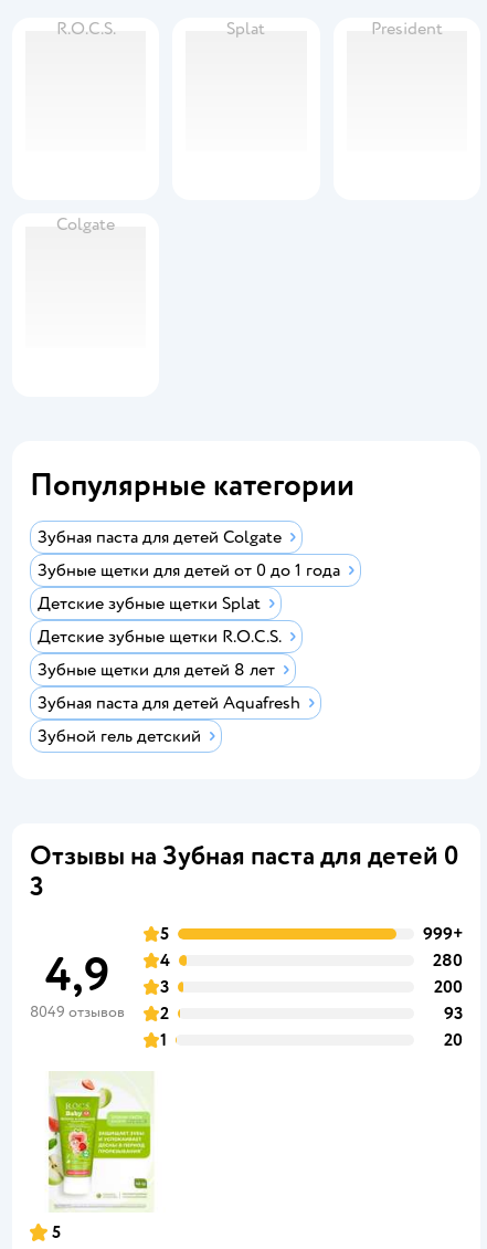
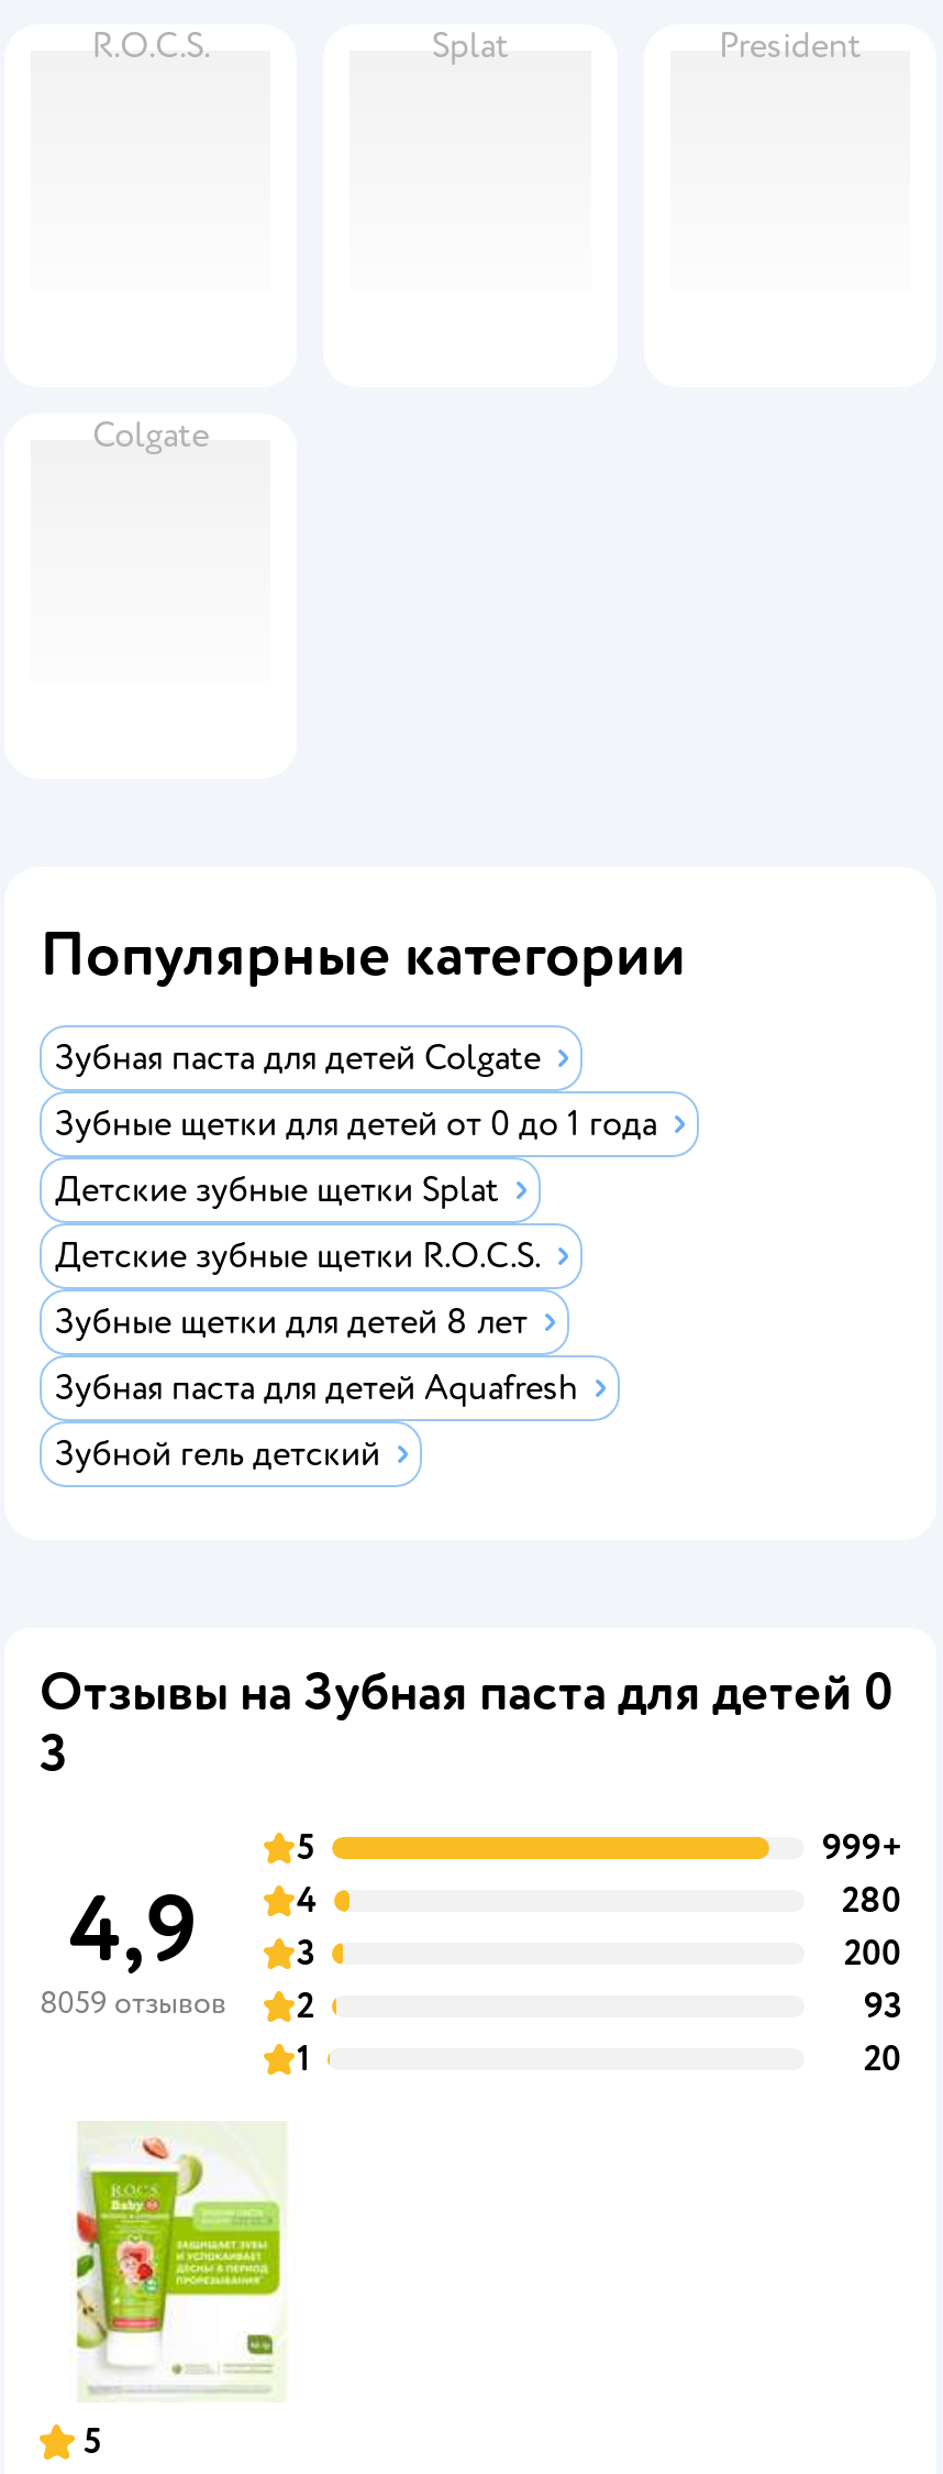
[30,1002,169,1024] 8049 отзывов 2 -> [40,1984,314,2028] 8059 отзывов 2

